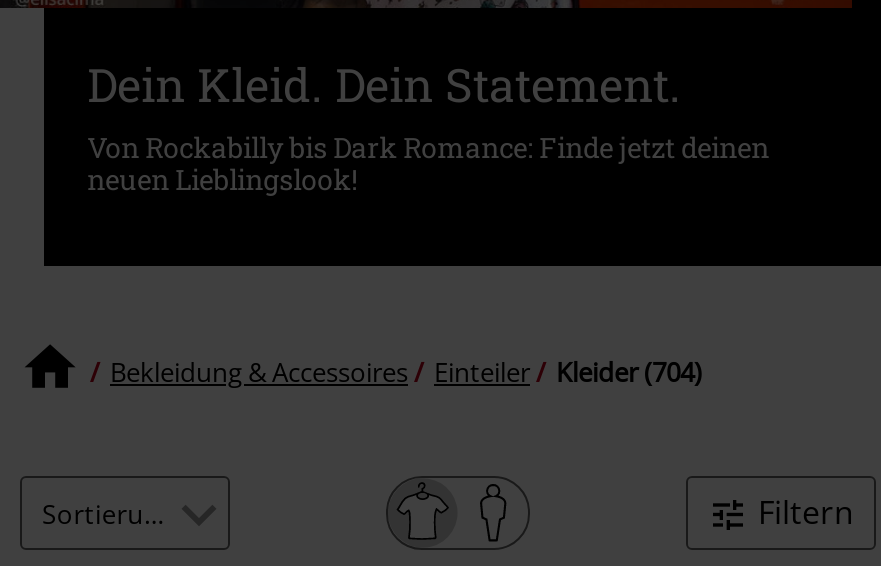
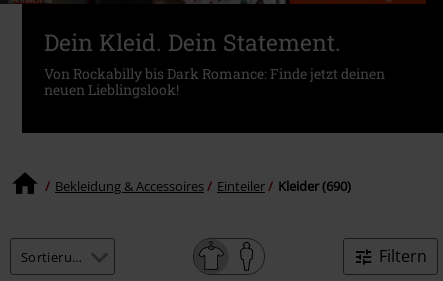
[110,354,702,390] Bekleidung & Accessoires Einteiler Kleider (704) -> [55,177,351,195] Bekleidung & Accessoires Einteiler Kleider (690)

